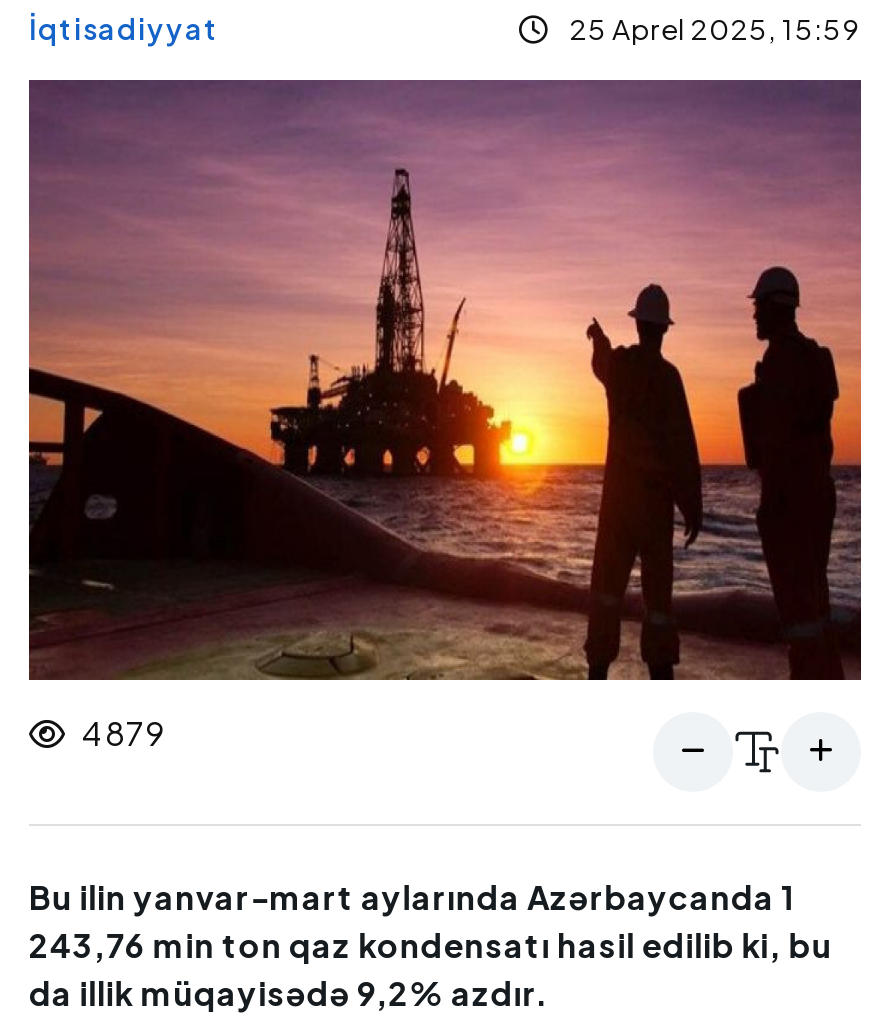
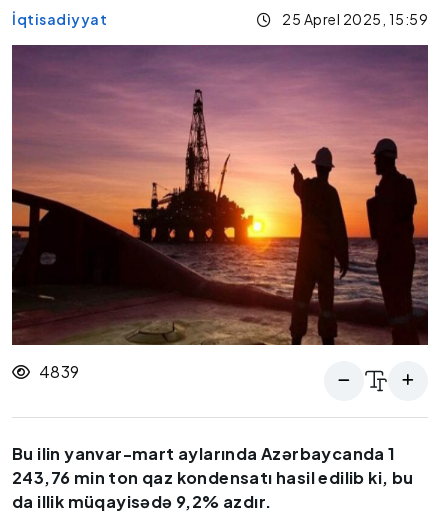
[82,712,164,754] 4879 -> [38,361,79,382] 4839

